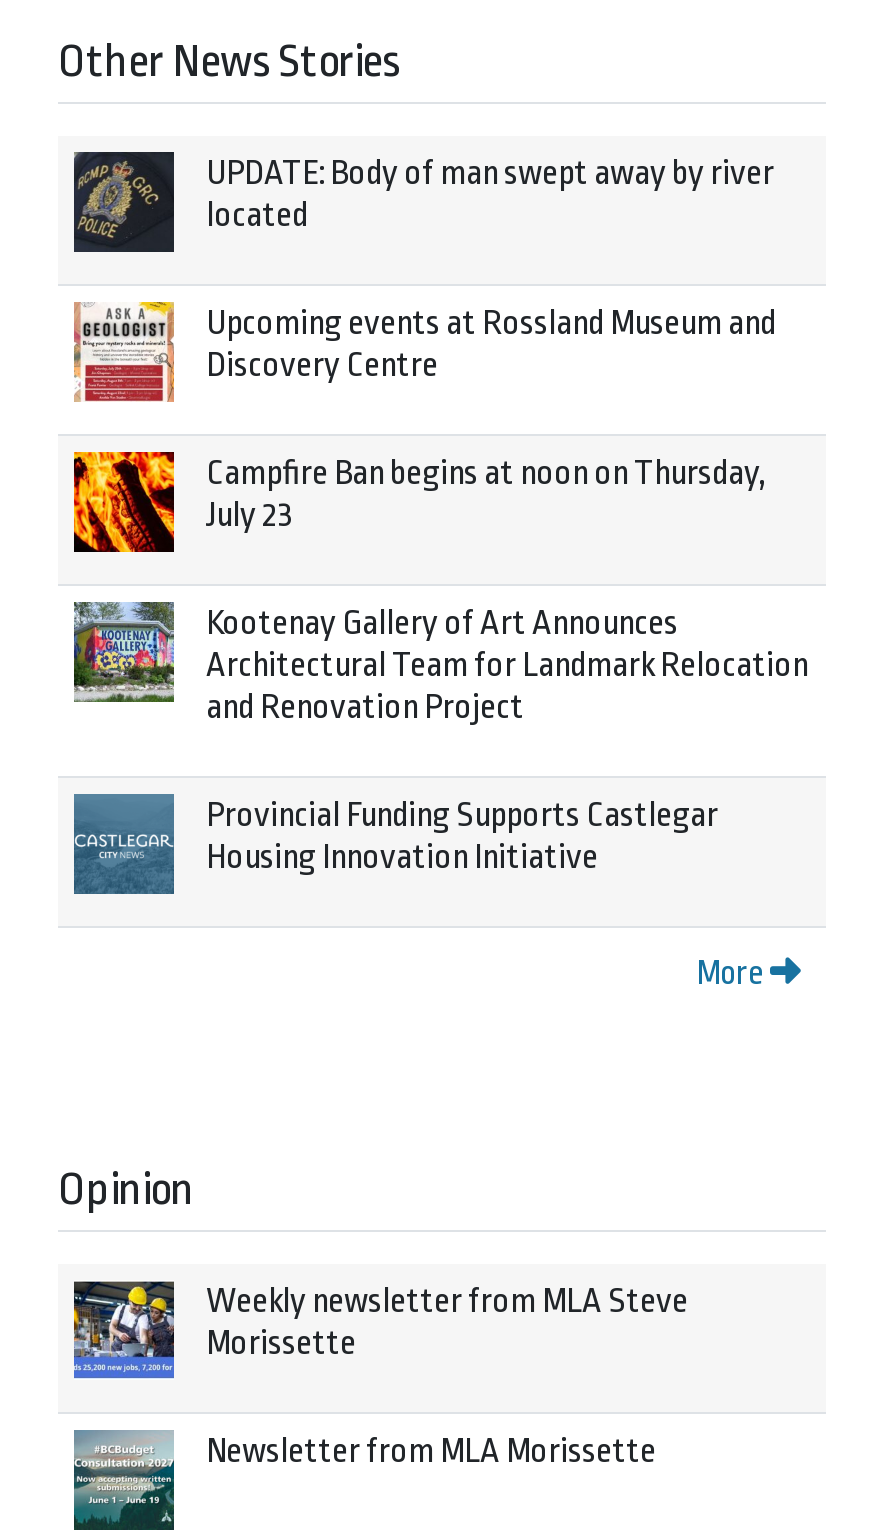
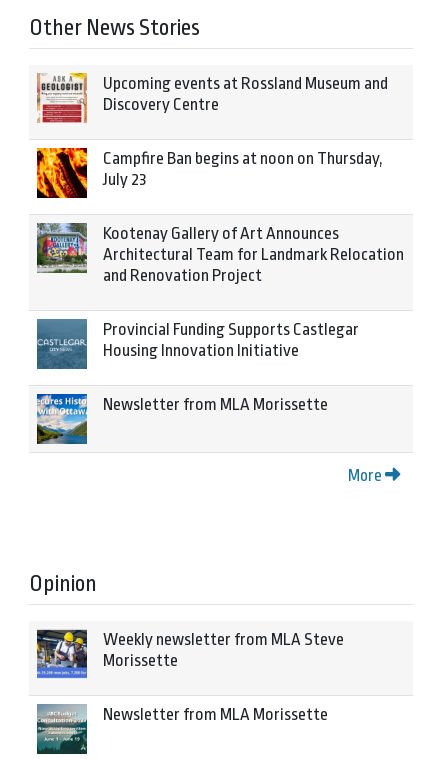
[72,150,774,254] [image] | UPDATE: Body of man swept away by river | located -> none
moved [70,300,808,876] -> [35,72,404,360]: [image] | Upcoming events at Rossland Museum and | Discovery Centre | ... | Provincial Funding Supports Castlegar | Housing Innovation Initiative
none -> [36,393,328,445] [image] | Newsletter from MLA Morissette

